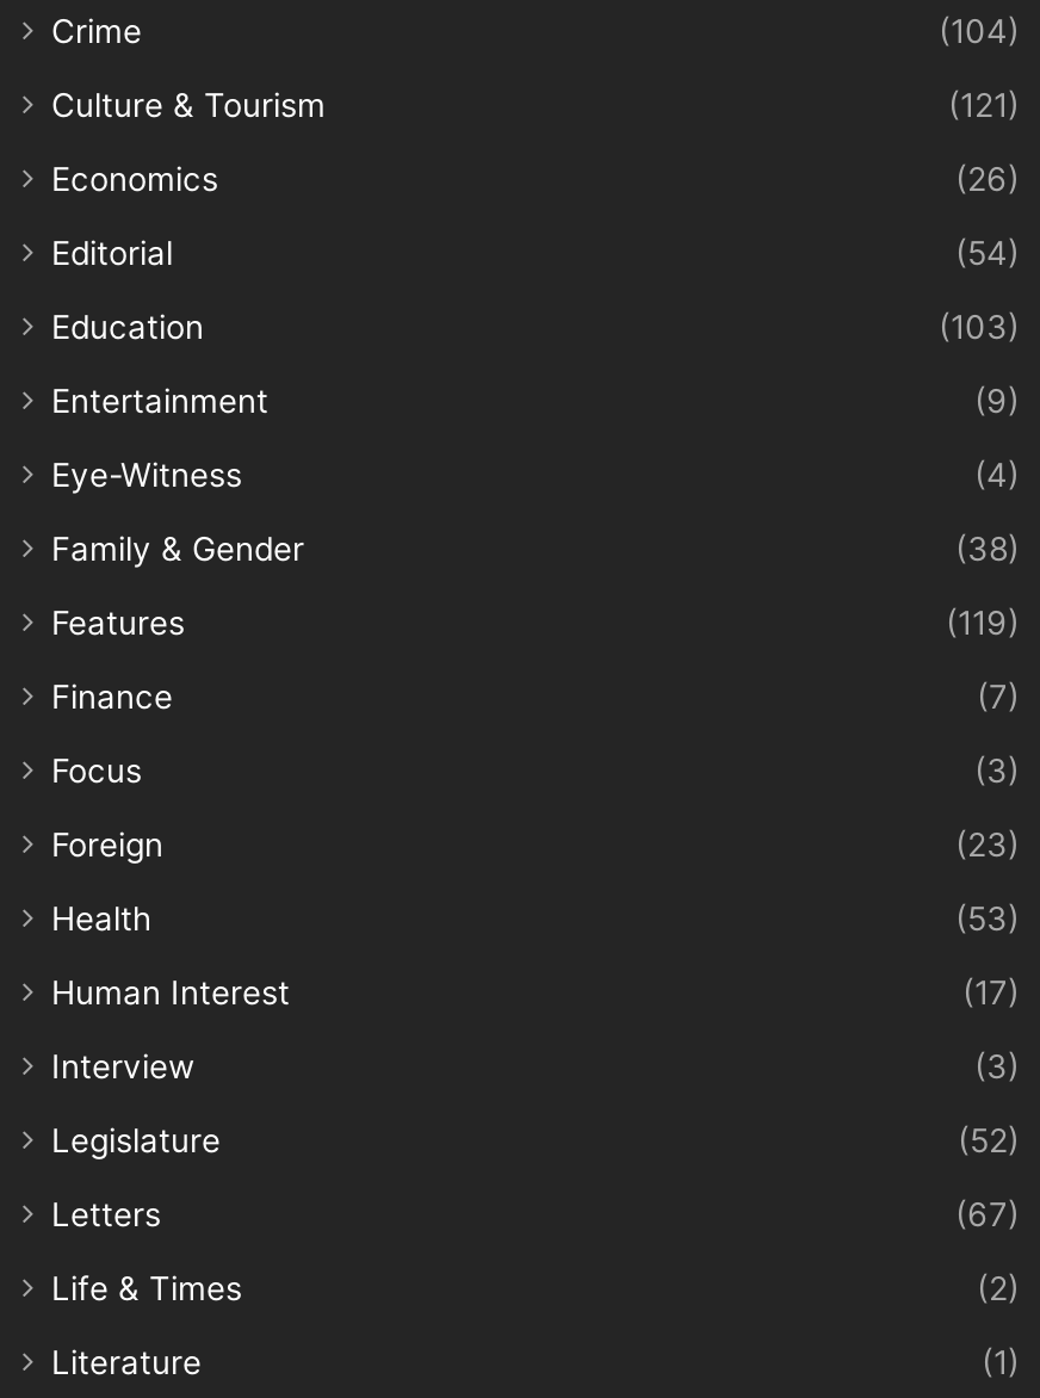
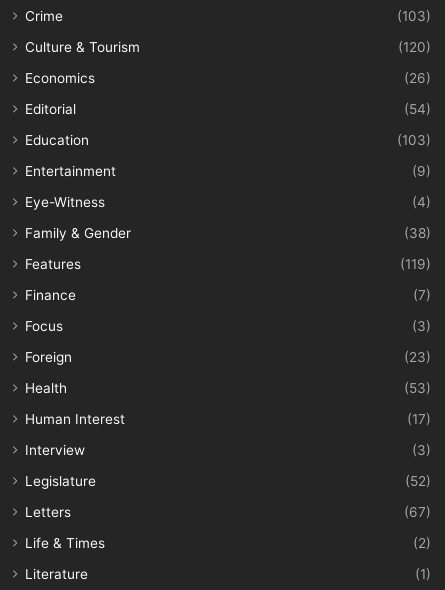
[939,11,1020,49] (104) -> [397,8,431,24] (103)
[948,85,1020,123] (121) -> [398,39,431,55] (120)

